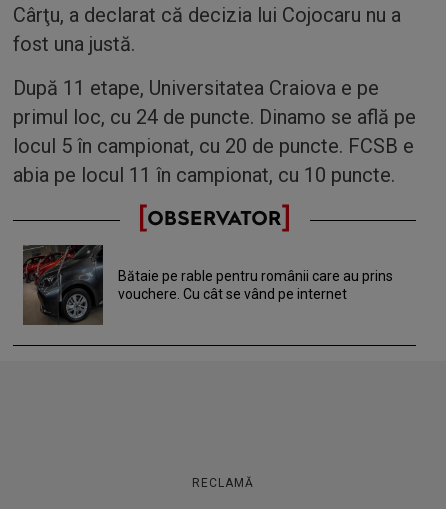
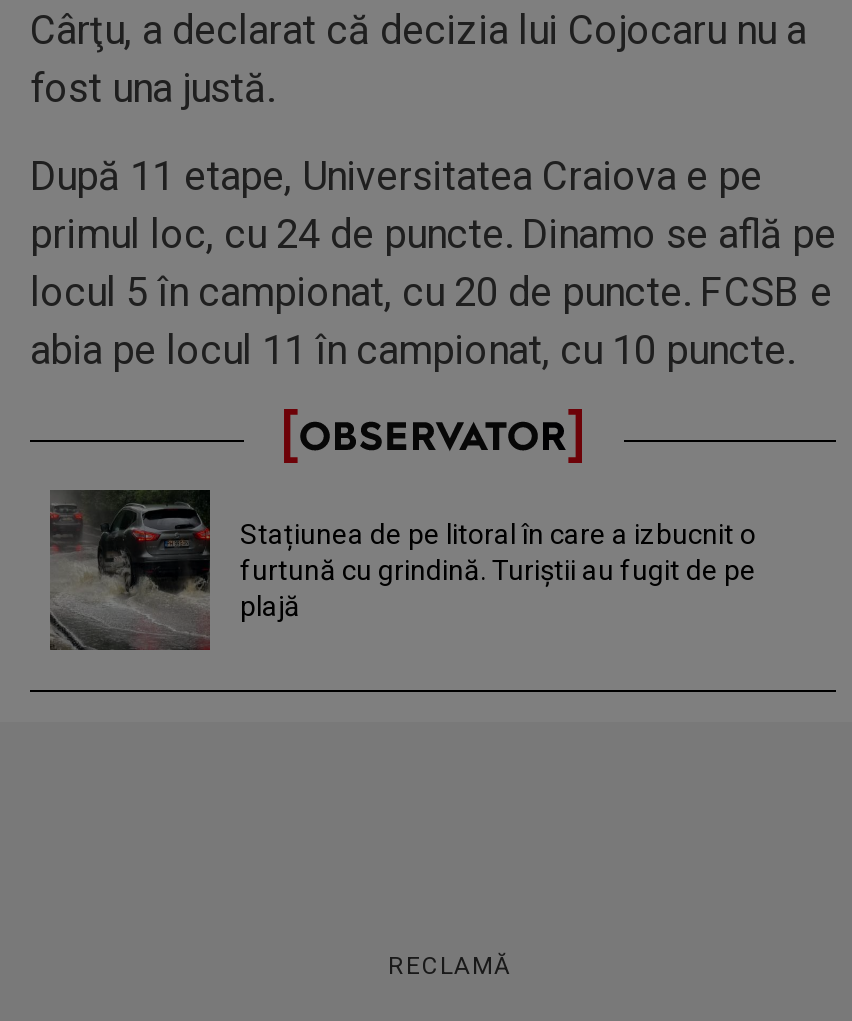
[23,244,393,325] [image] | Bătaie pe rable pentru românii care au prins | vouchere. Cu cât se vând pe internet -> [48,488,756,650] [image] | Stațiunea de pe litoral în care a izbucnit o | furtună cu grindină. Turiștii au fugit de pe | plajă

